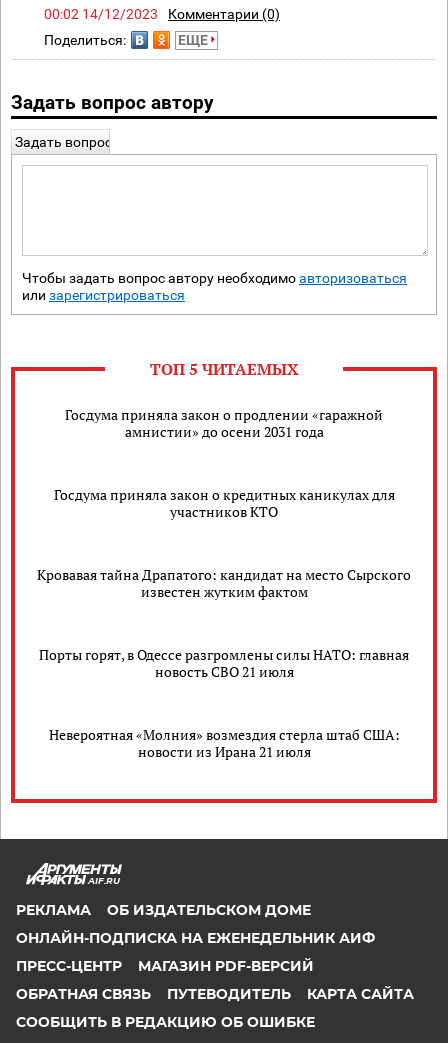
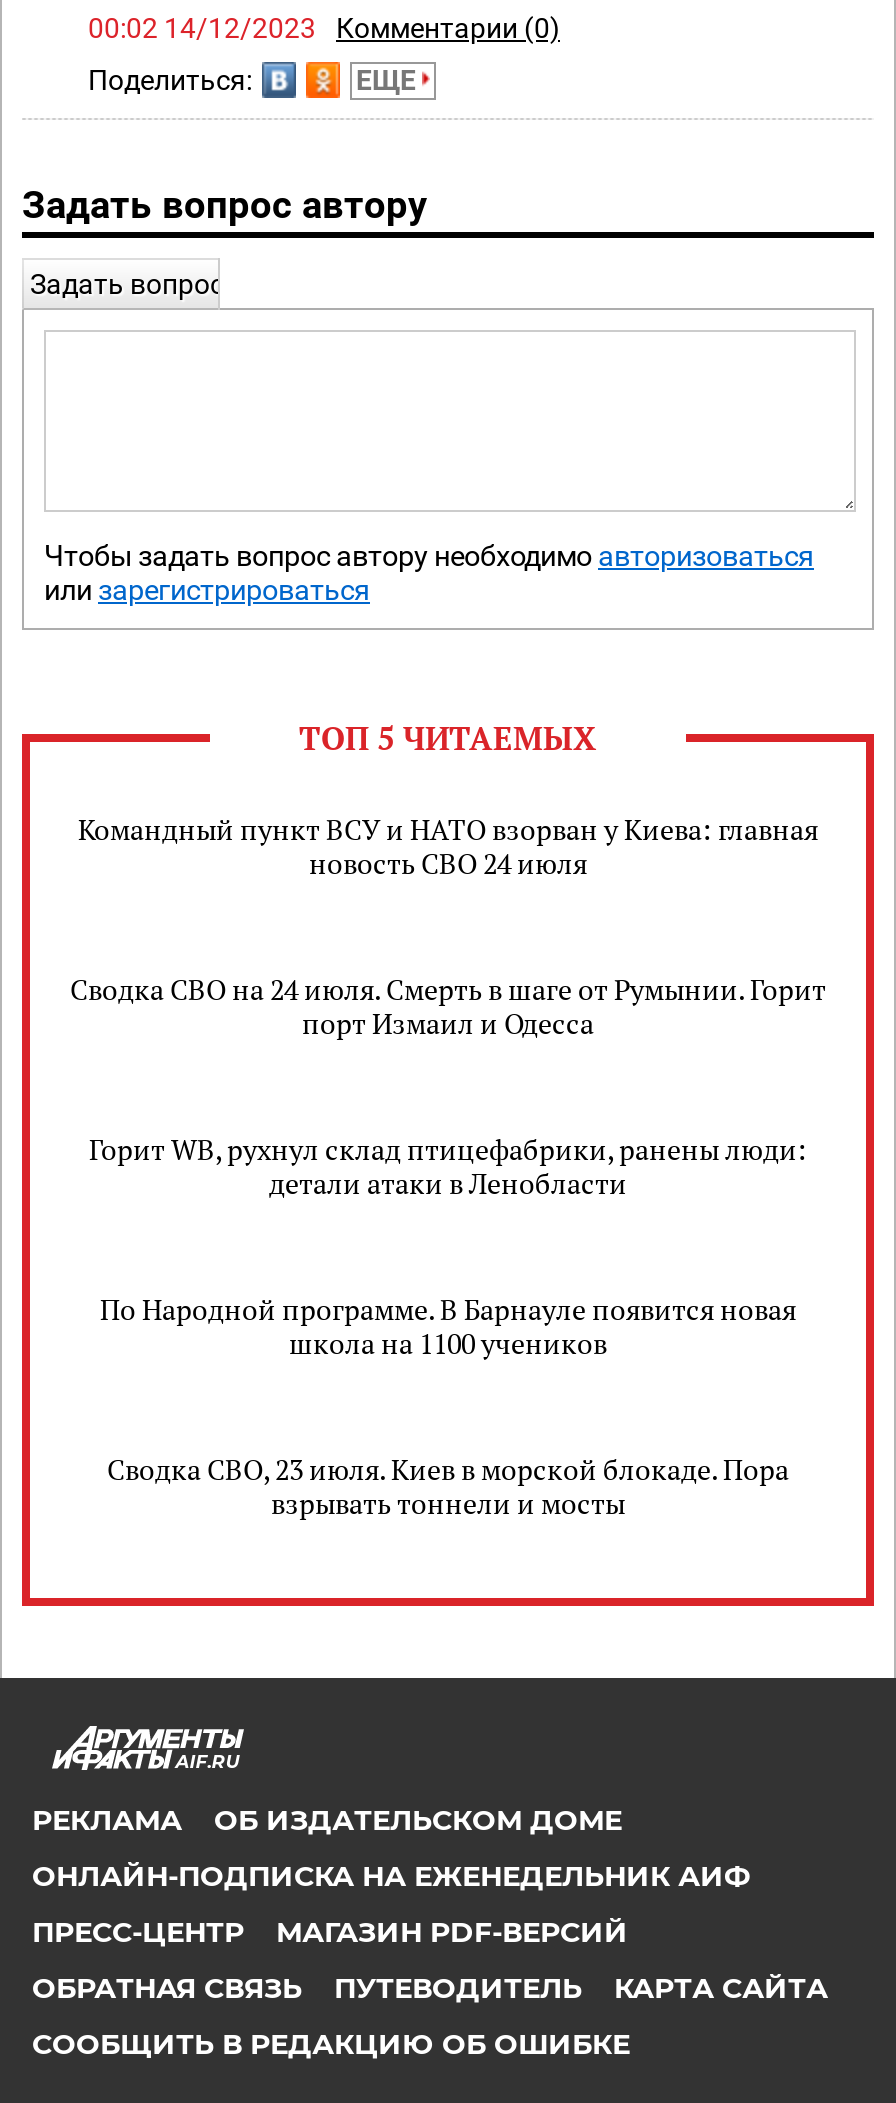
[65,405,383,441] Госдума приняла закон о продлении «гаражной | амнистии» до осени 2031 года -> [78,810,818,882] Командный пункт ВСУ и НАТО взорван у Киева: главная | новость СВО 24 июля
[53,485,394,521] Госдума приняла закон о кредитных каникулах для | участников КТО -> [70,970,826,1042] Сводка СВО на 24 июля. Смерть в шаге от Румынии. Горит | порт Измаил и Одесса
[37,565,411,601] Кровавая тайна Драпатого: кандидат на место Сырского | известен жутким фактом -> [89,1130,807,1202] Горит WB, рухнул склад птицефабрики, ранены люди: | детали атаки в Ленобласти
[39,645,409,681] Порты горят, в Одессе разгромлены силы НАТО: главная | новость СВО 21 июля -> [100,1290,796,1362] По Народной программе. В Барнауле появится новая | школа на 1100 учеников
[48,725,399,761] Невероятная «Молния» возмездия стерла штаб США: | новости из Ирана 21 июля -> [107,1450,789,1522] Сводка СВО, 23 июля. Киев в морской блокаде. Пора | взрывать тоннели и мосты

